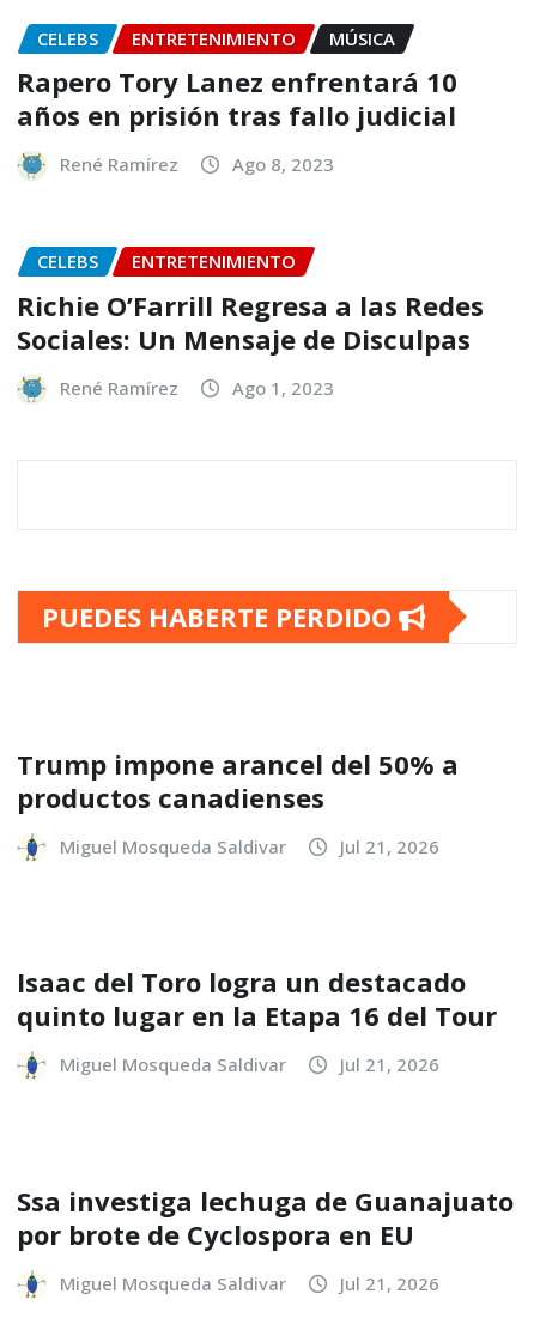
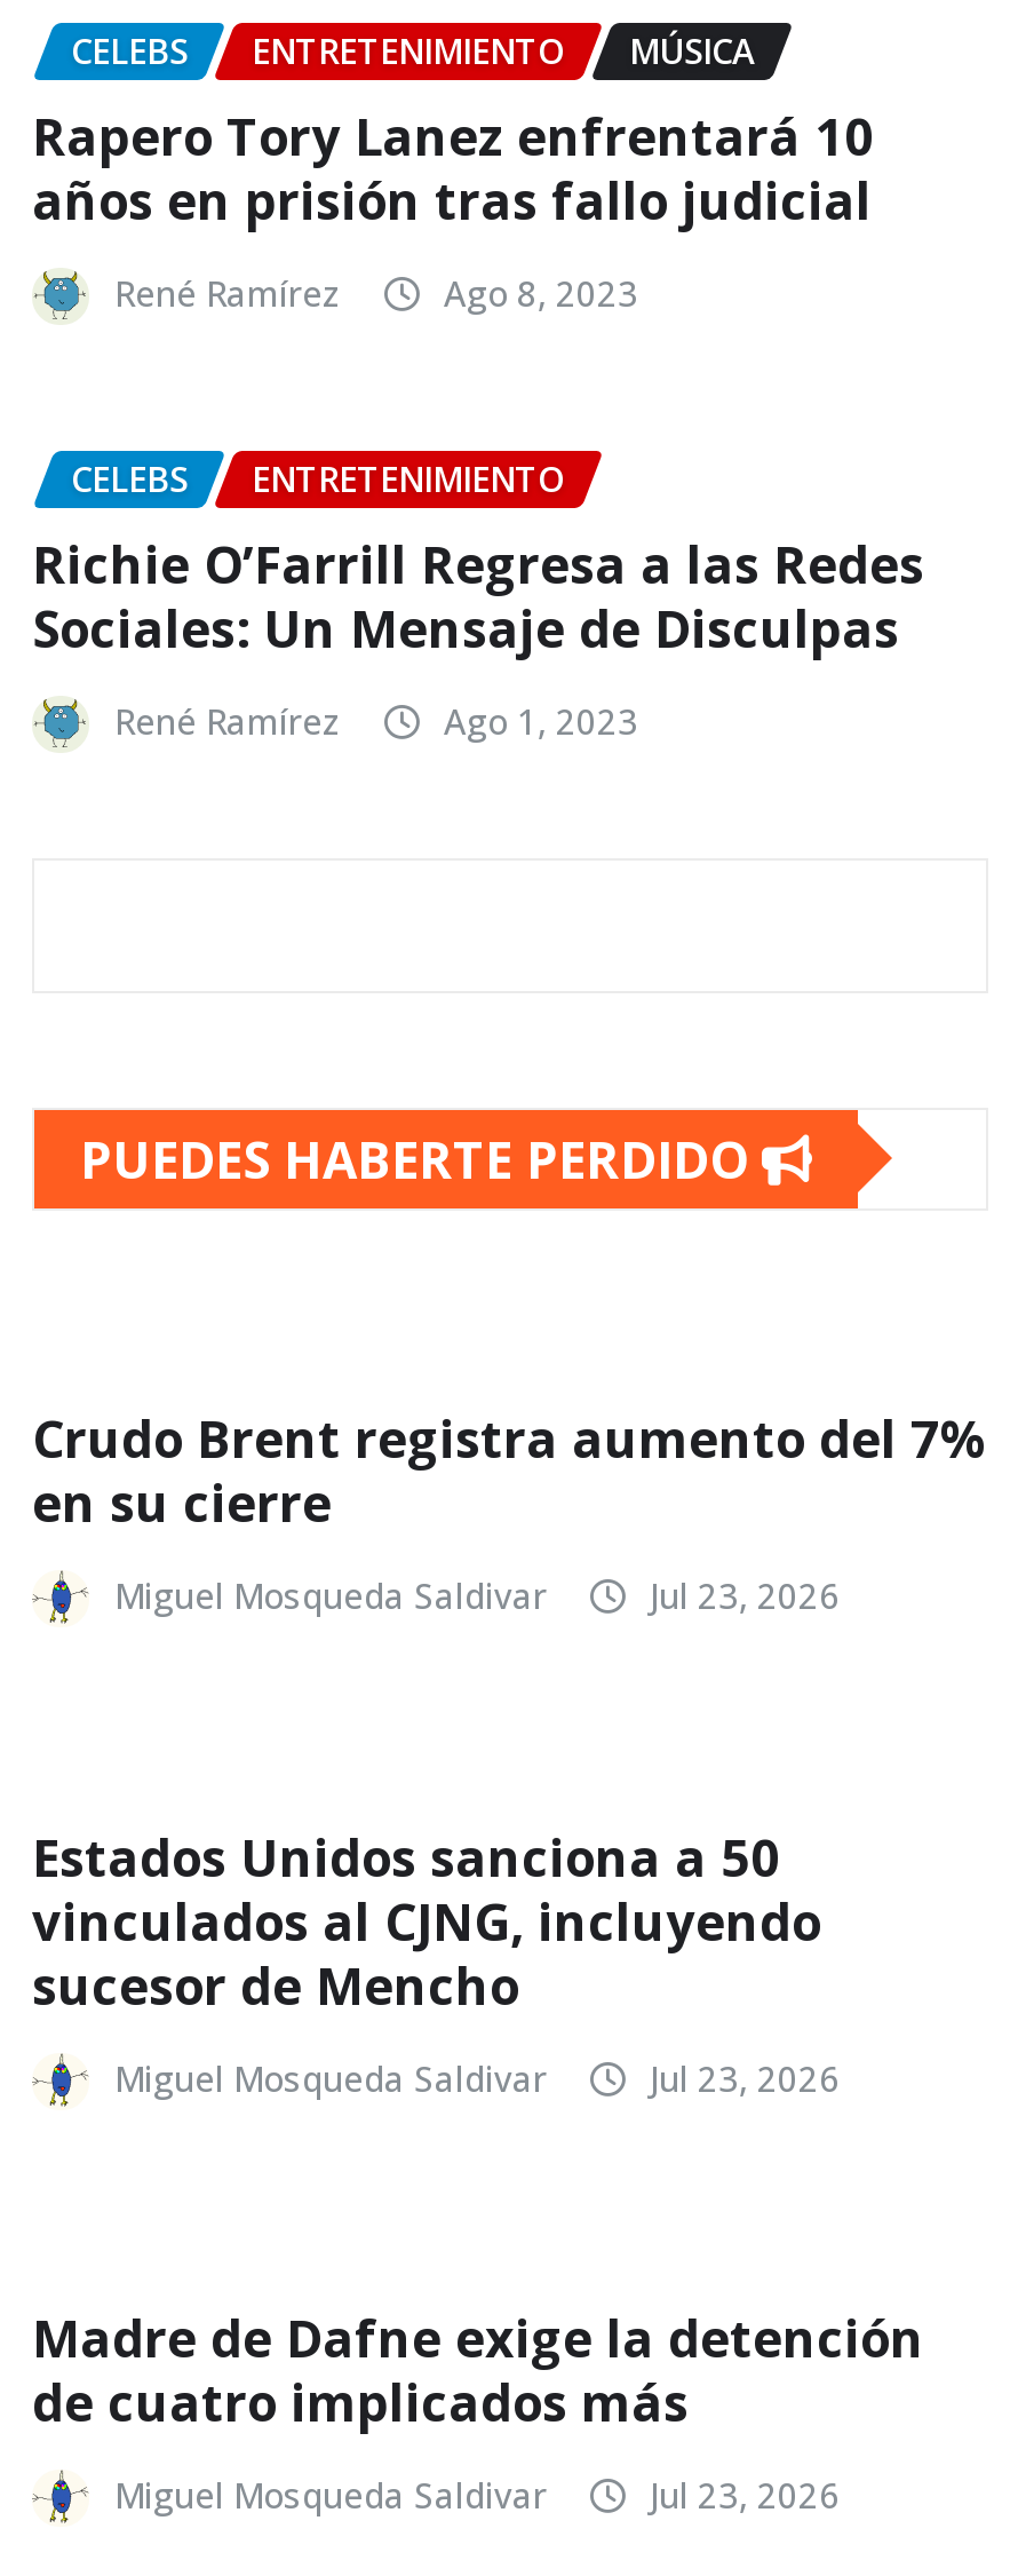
[17,745,459,815] Trump impone arancel del 50% a | productos canadienses -> [32,1403,988,1536] Crudo Brent registra aumento del 7% | en su cierre
[340,834,439,858] Jul 21, 2026 -> [650,1573,840,1618] Jul 23, 2026
[17,964,497,1033] Isaac del Toro logra un destacado | quinto lugar en la Etapa 16 del Tour -> [32,1821,821,2018] Estados Unidos sanciona a 50 | vinculados al CJNG, incluyendo | sucesor de Mencho
[340,1052,439,1076] Jul 21, 2026 -> [650,2055,840,2100] Jul 23, 2026
[17,1182,514,1252] Ssa investiga lechuga de Guanajuato | por brote de Cyclospora en EU -> [32,2303,924,2436] Madre de Dafne exige la detención | de cuatro implicados más
[340,1271,439,1295] Jul 21, 2026 -> [650,2472,840,2518] Jul 23, 2026

